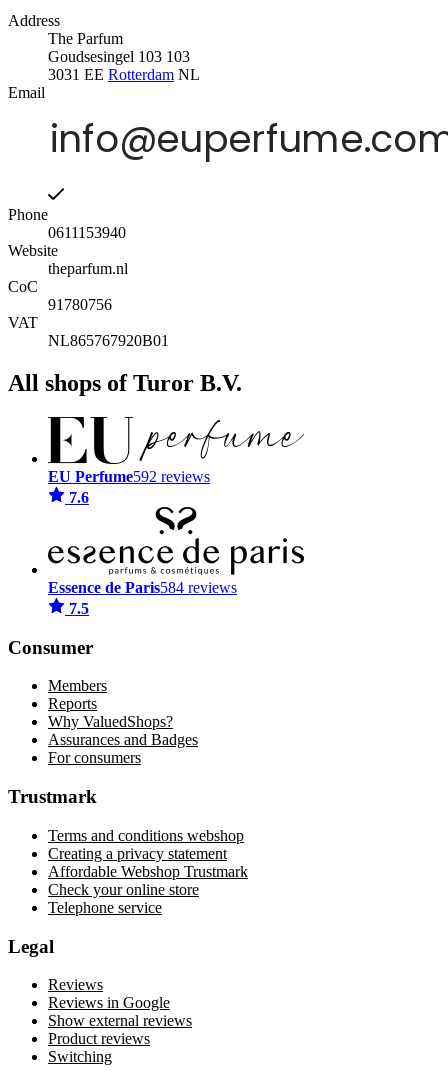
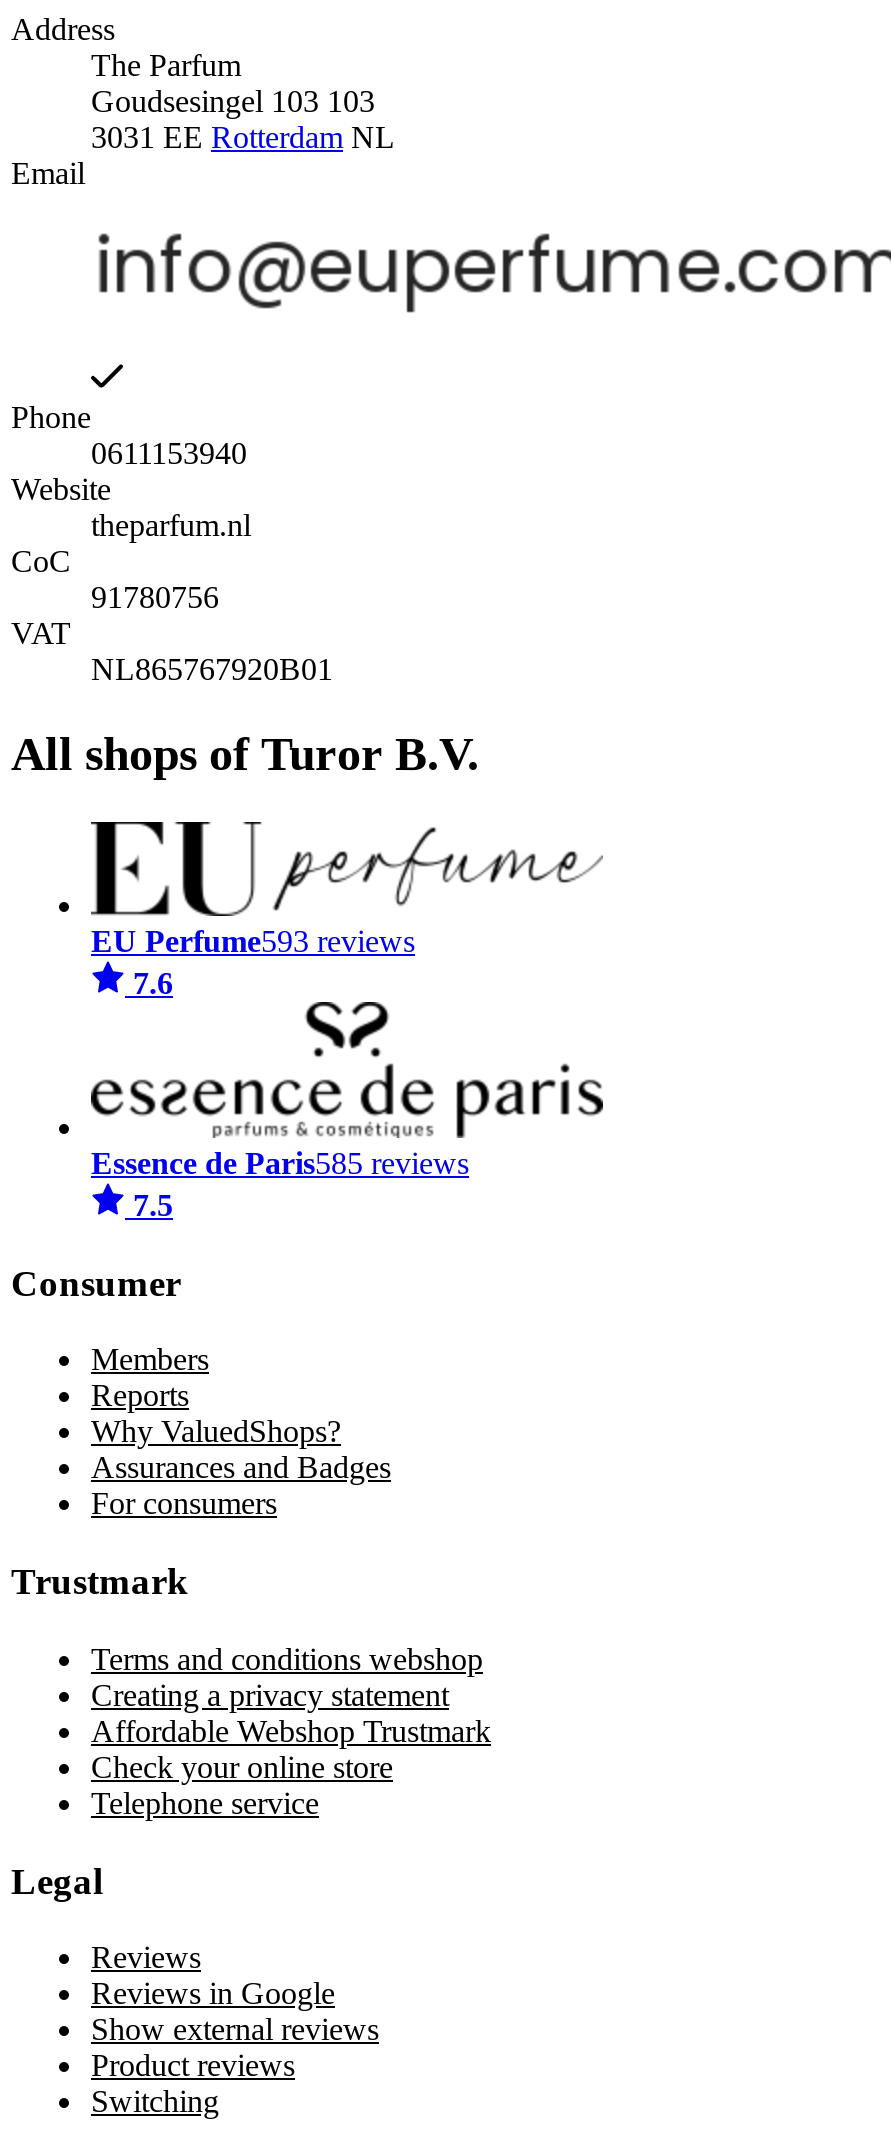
[48,468,210,485] EU Perfume592 reviews -> [91,924,415,958] EU Perfume593 reviews
[48,579,237,596] Essence de Paris584 reviews -> [91,1146,469,1180] Essence de Paris585 reviews

